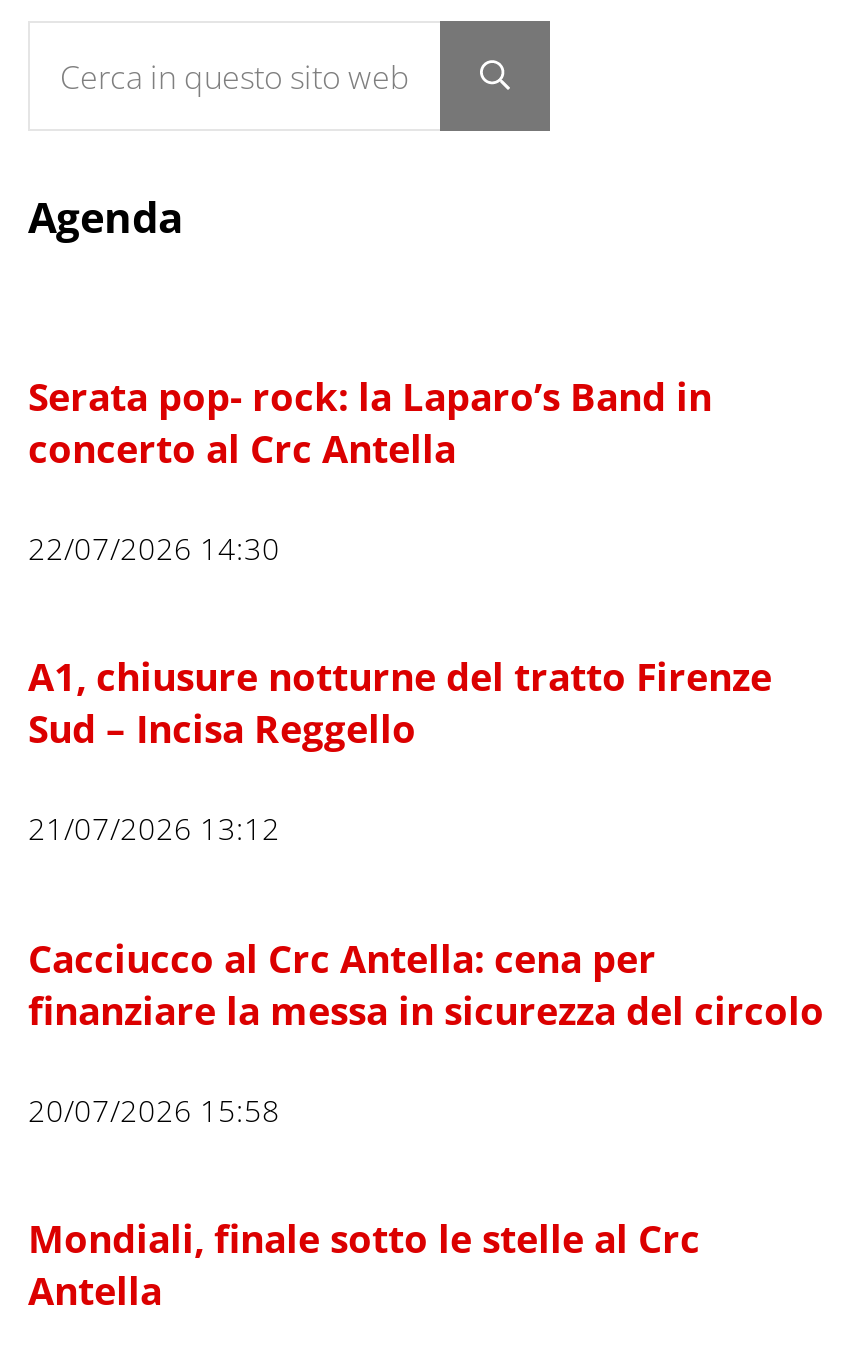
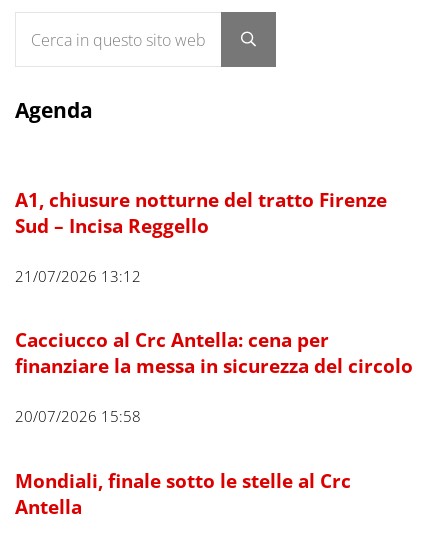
[28,371,712,568] Serata pop- rock: la Laparo’s Band in | concerto al Crc Antella | 22/07/2026 14:30 -> none

